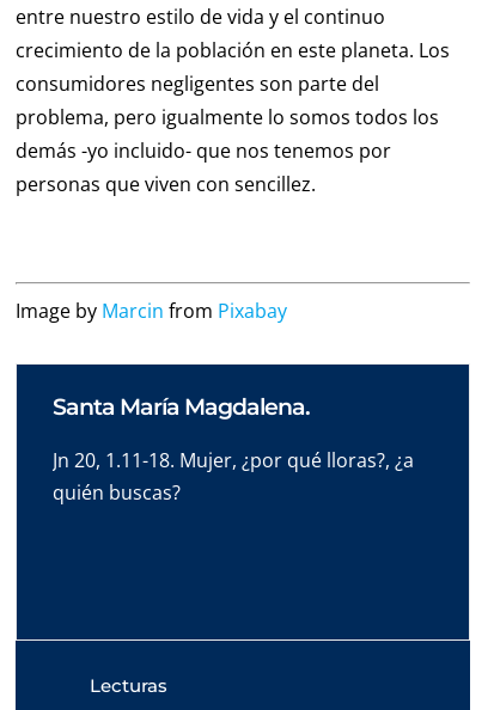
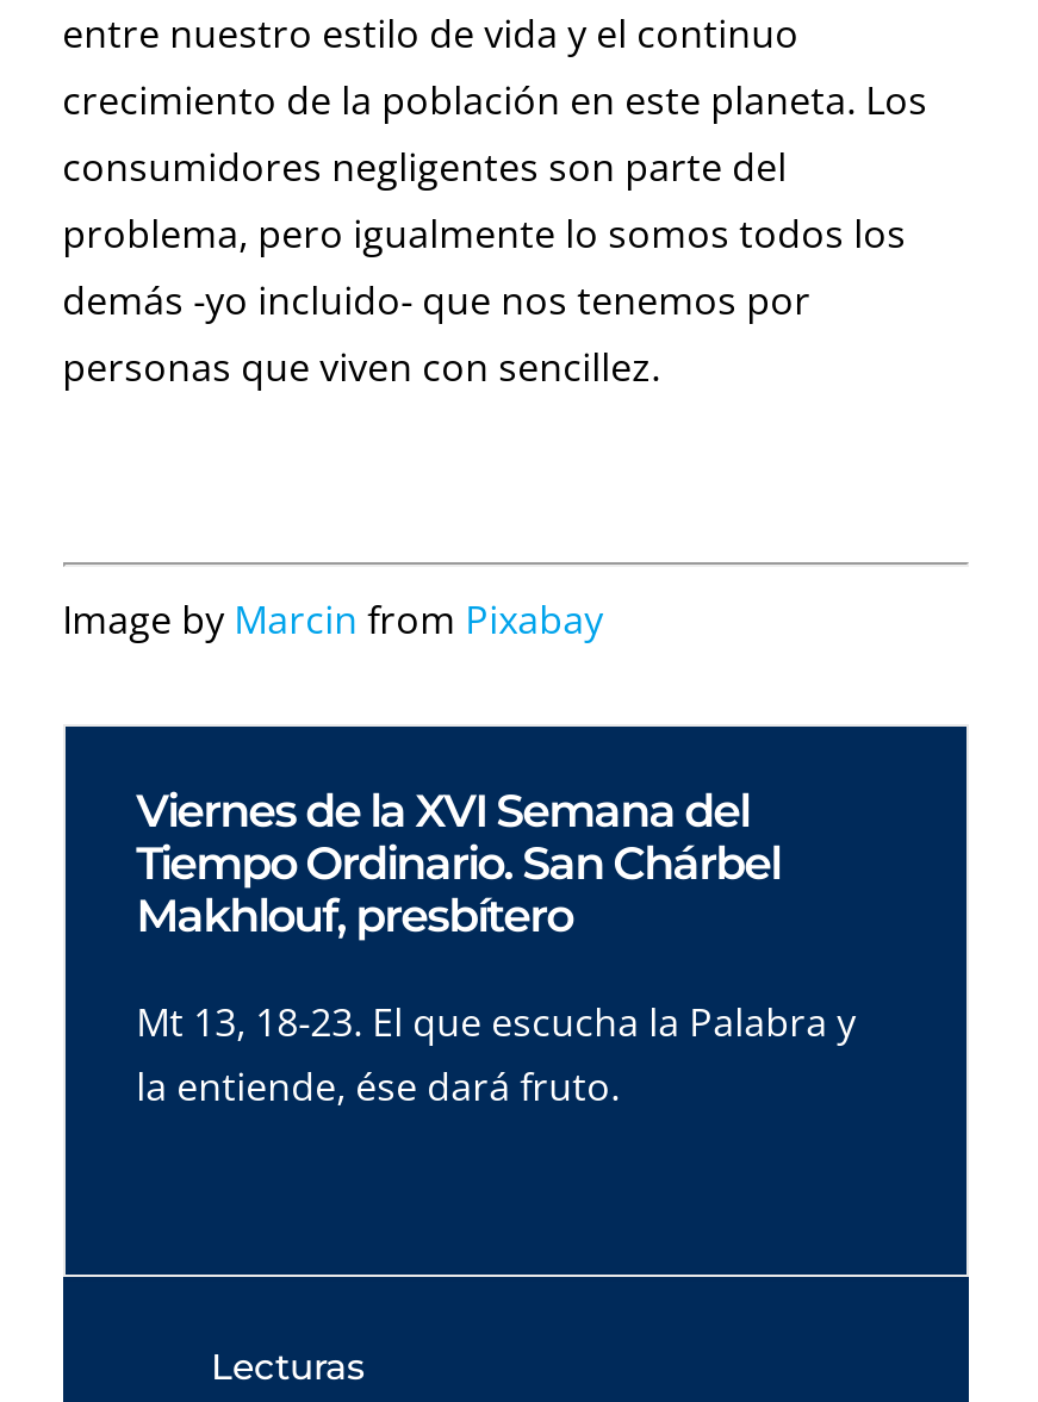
[52,393,309,421] Santa María Magdalena. -> [136,784,780,944] Viernes de la XVI Semana del | Tiempo Ordinario. San Chárbel | Makhlouf, presbítero
[52,447,413,506] Jn 20, 1.11-18. Mujer, ¿por qué lloras?, ¿a | quién buscas? -> [136,996,856,1113] Mt 13, 18-23. El que escucha la Palabra y | la entiende, ése dará fruto.

